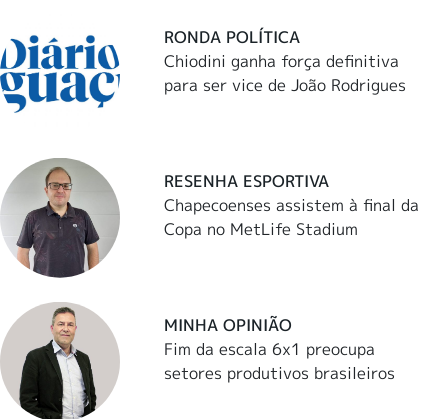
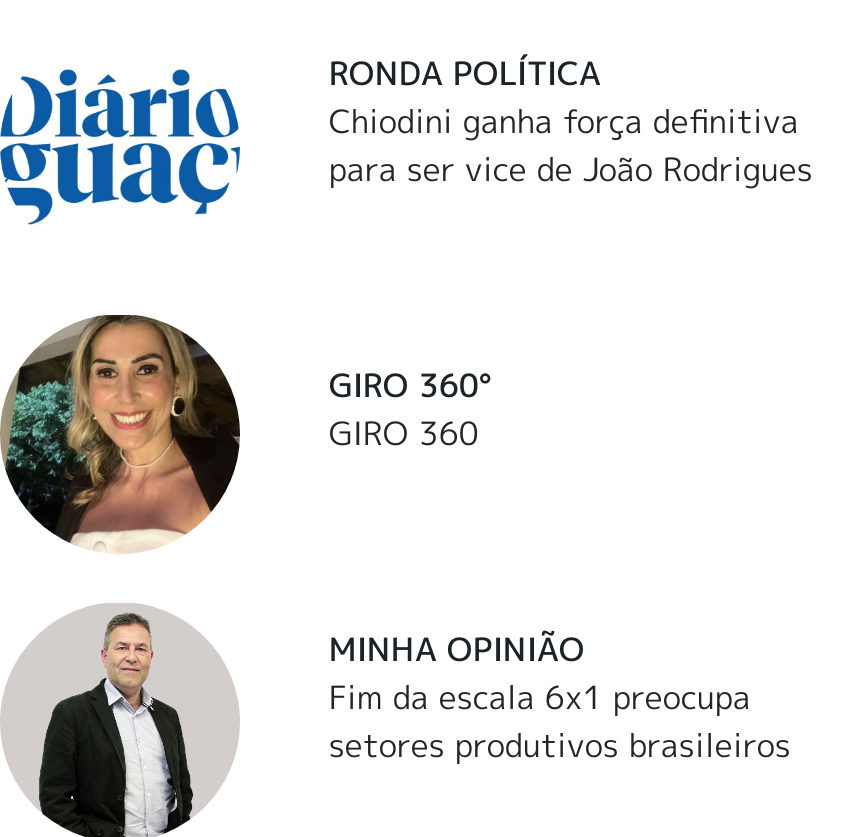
[3,159,119,279] [image] -> [6,315,240,555] [image]
[164,170,419,240] RESENHA ESPORTIVA | Chapecoenses assistem à final da | Copa no MetLife Stadium -> [329,363,491,455] GIRO 360° | GIRO 360

